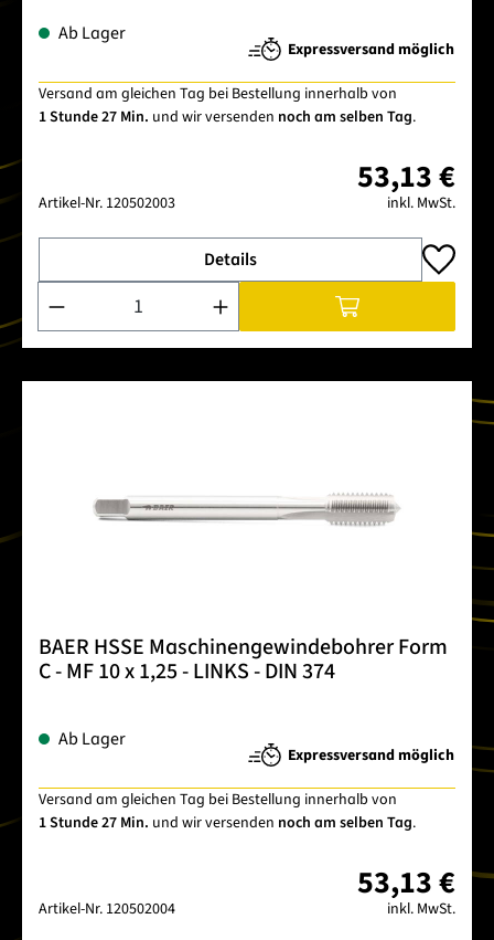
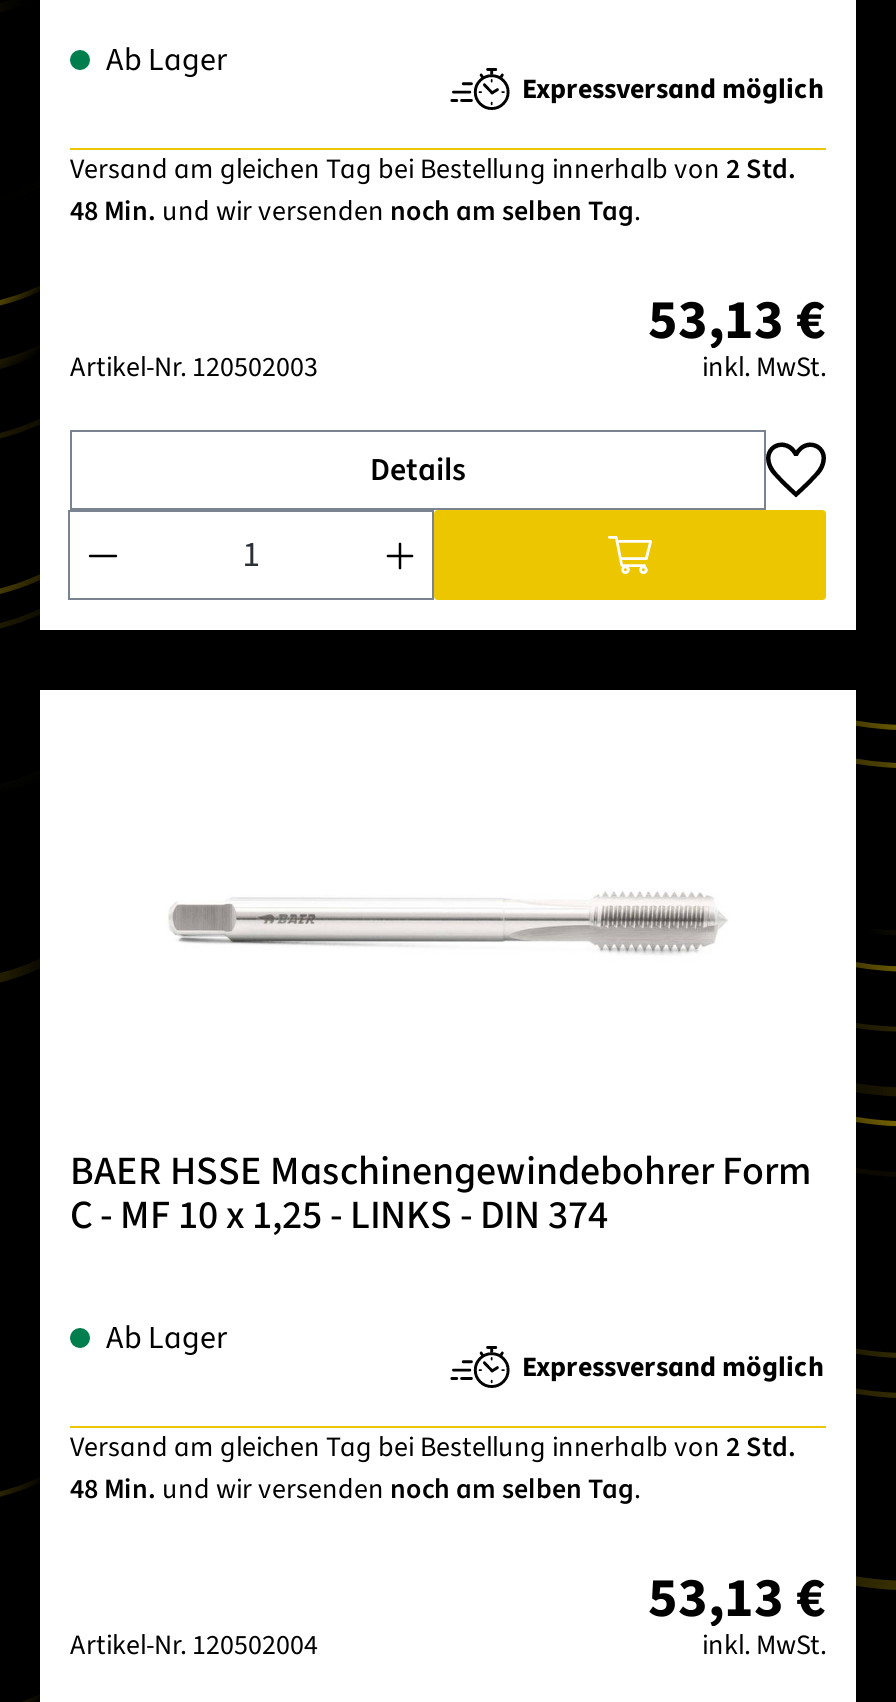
[39,83,416,128] Versand am gleichen Tag bei Bestellung innerhalb von | 1 Stunde 27 Min. und wir versenden noch am selben Tag. -> [70,149,796,231] Versand am gleichen Tag bei Bestellung innerhalb von 2 Std. | 48 Min. und wir versenden noch am selben Tag.
[39,788,416,834] Versand am gleichen Tag bei Bestellung innerhalb von | 1 Stunde 27 Min. und wir versenden noch am selben Tag. -> [70,1427,796,1509] Versand am gleichen Tag bei Bestellung innerhalb von 2 Std. | 48 Min. und wir versenden noch am selben Tag.

